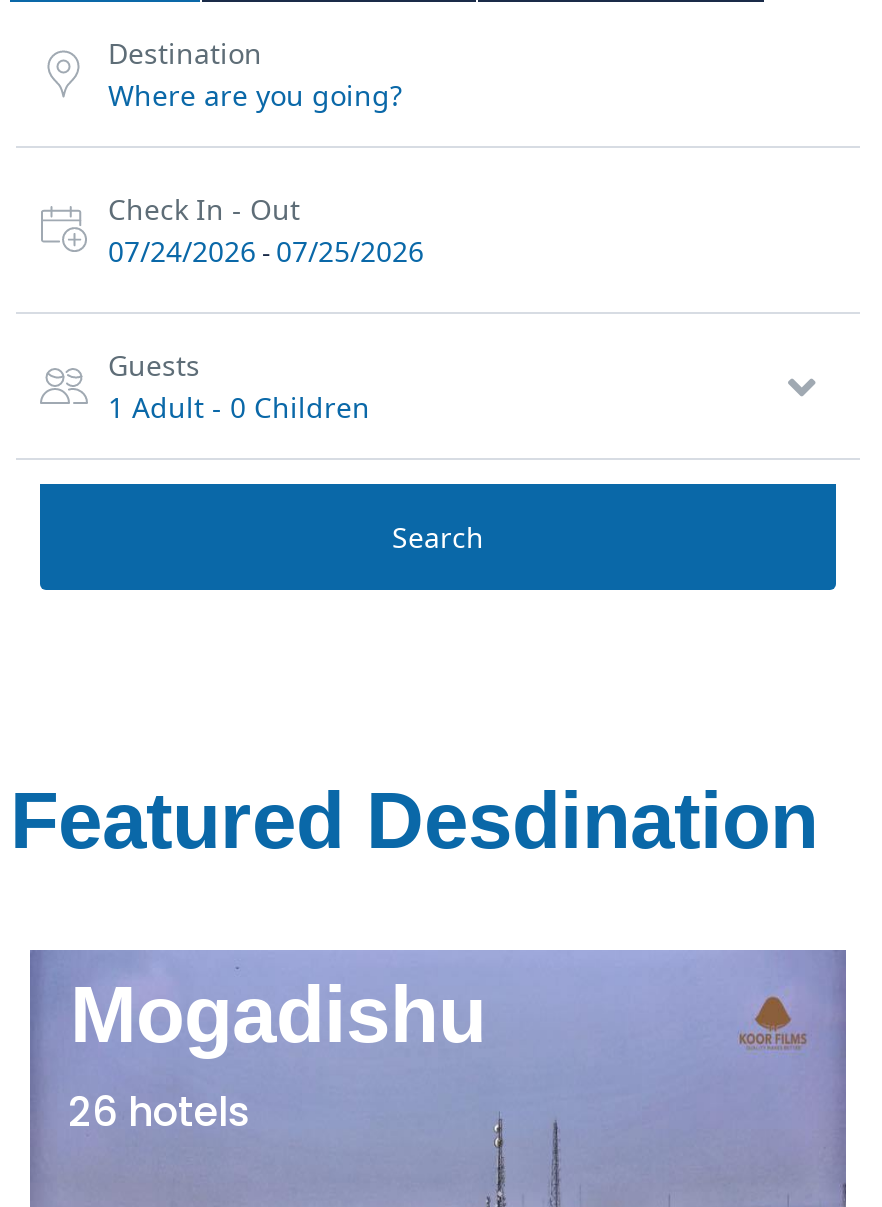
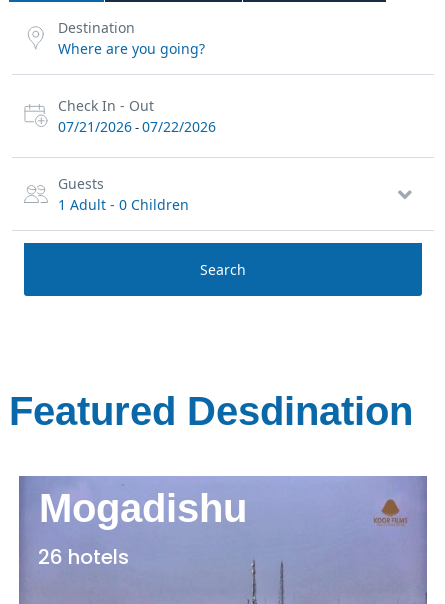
[108,232,424,270] 07/24/2026 - 07/25/2026 -> [58,117,216,136] 07/21/2026 - 07/22/2026

